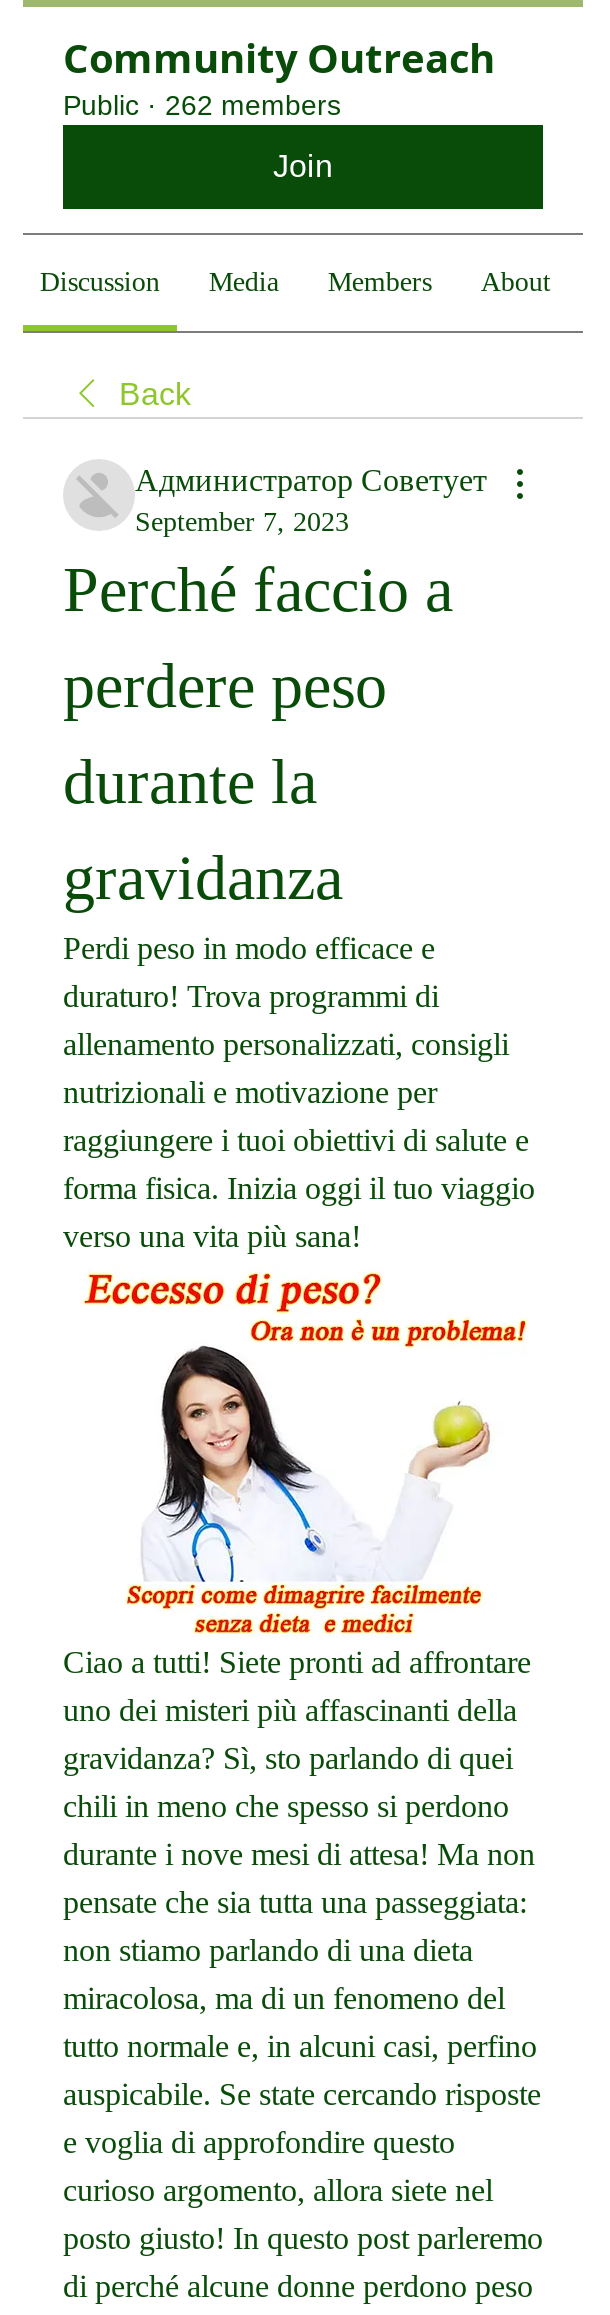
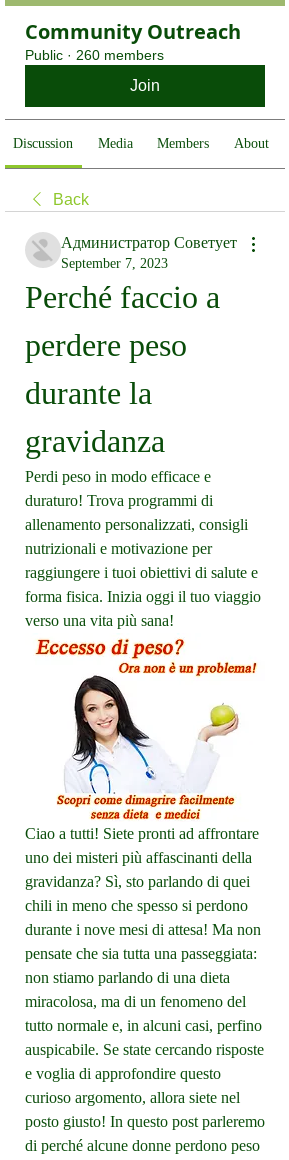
[63,89,341,121] Public · 262 members -> [25,47,164,63] Public · 260 members

